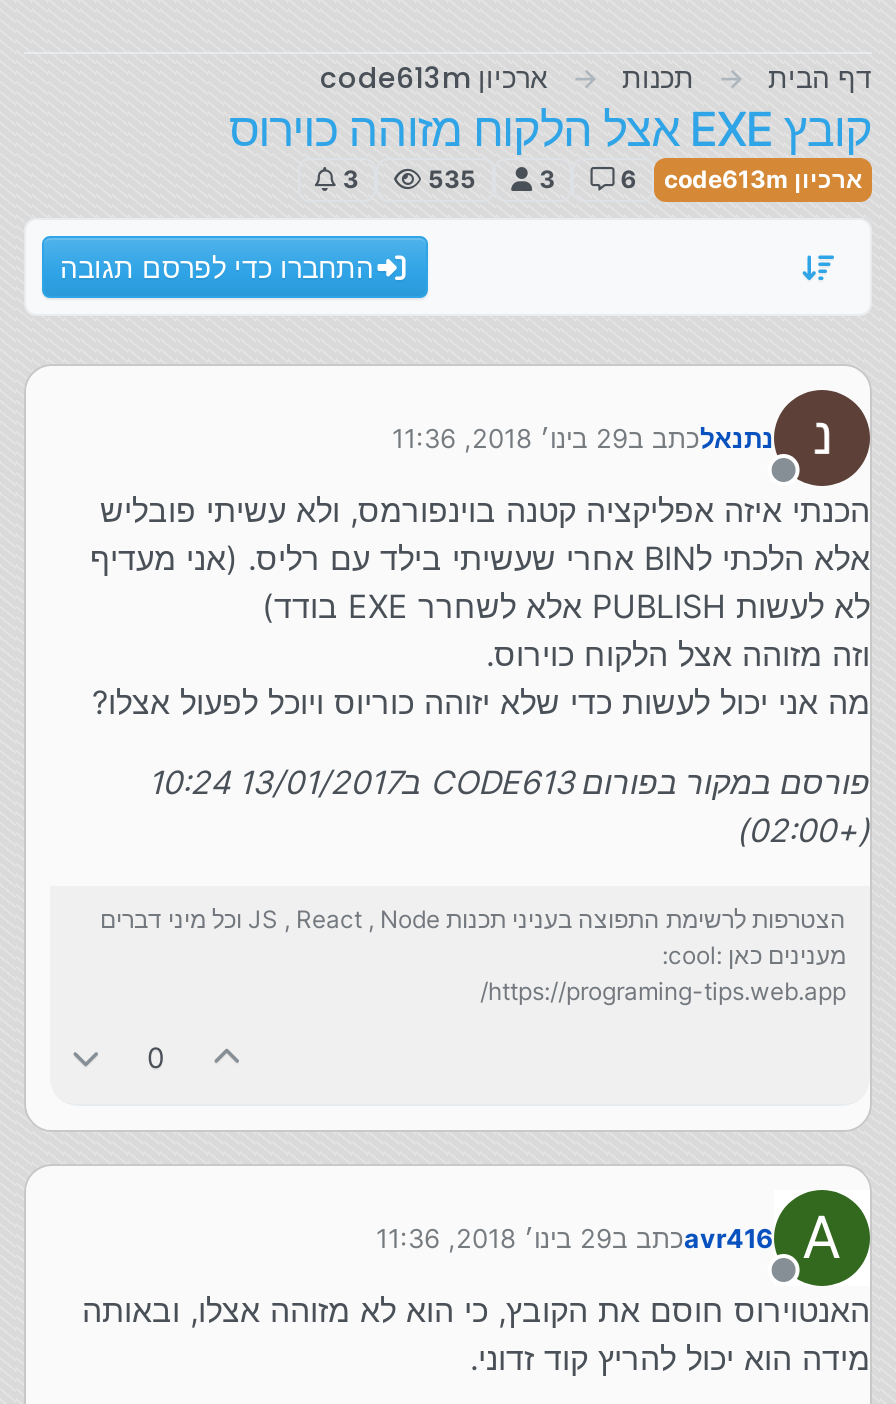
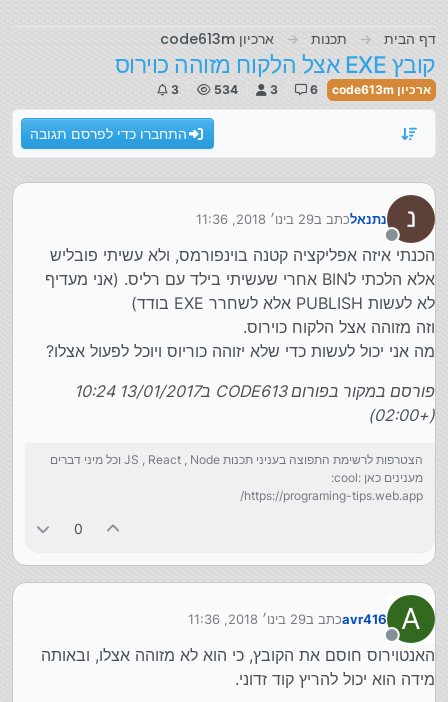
[428,164,476,194] 535 -> [214,82,238,97] 534

